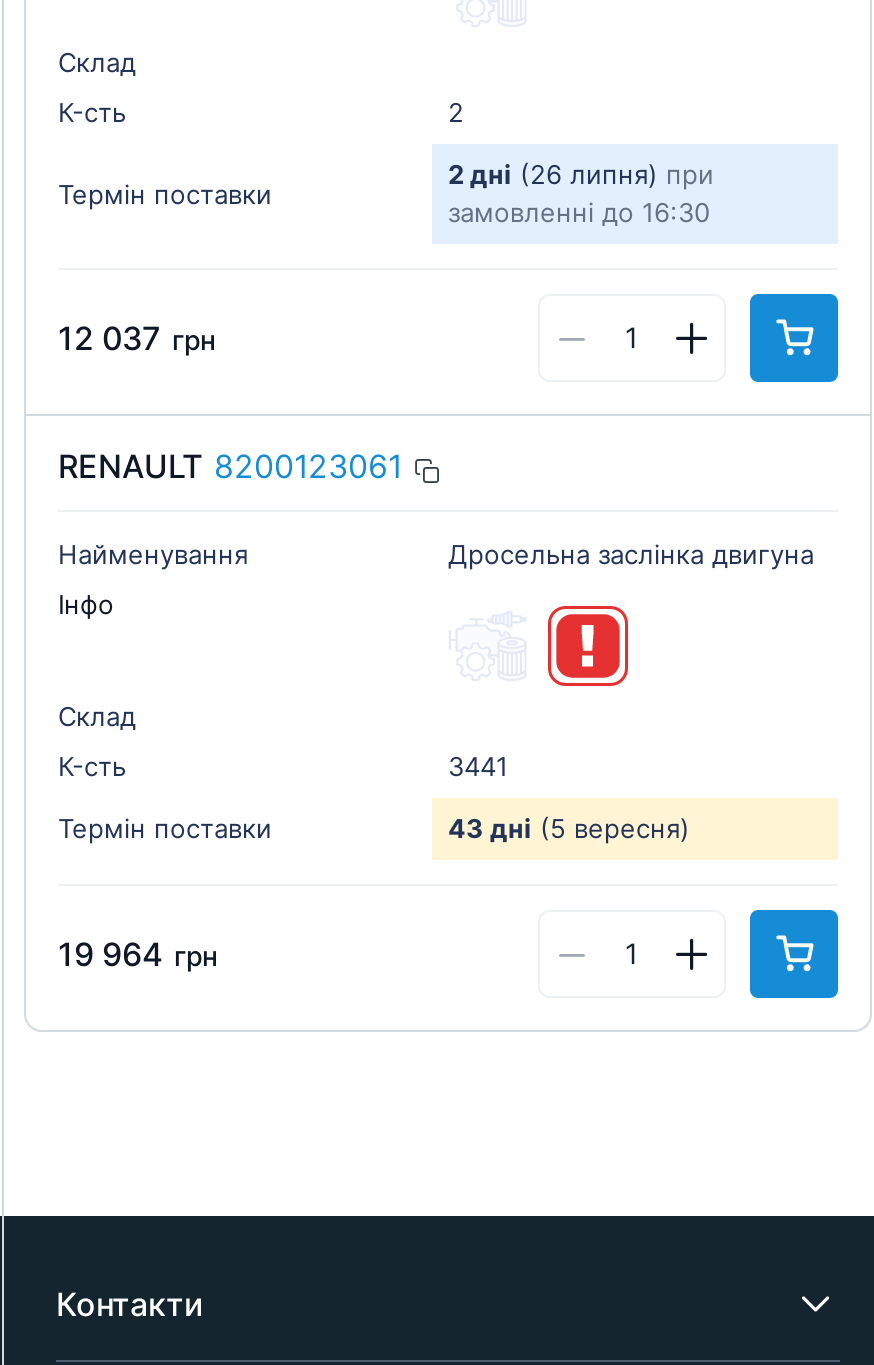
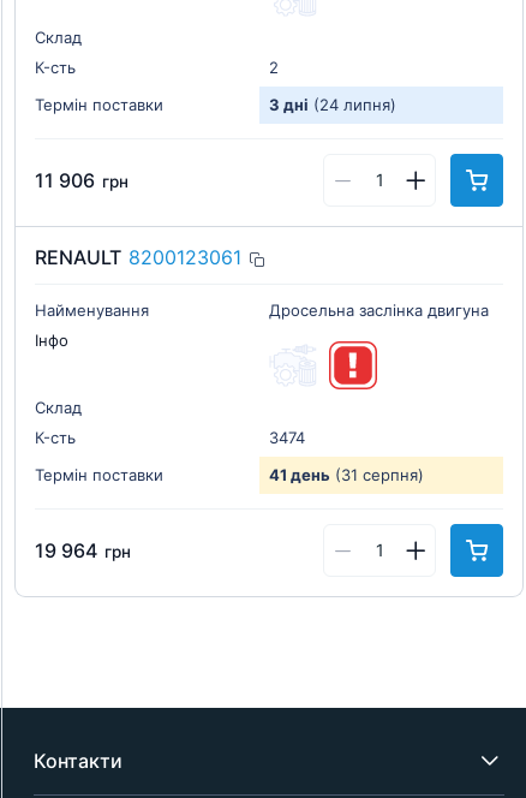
[448,158,714,228] 2 дні (26 липня) при | замовленні до 16:30 -> [269,95,396,114] 3 дні (24 липня)
[58,318,216,358] 12 037 грн -> [35,168,128,192] 11 906 грн
[448,750,508,782] 3441 -> [269,428,305,447] 3474
[448,812,690,844] 43 дні (5 вересня) -> [269,465,424,484] 41 день (31 серпня)

